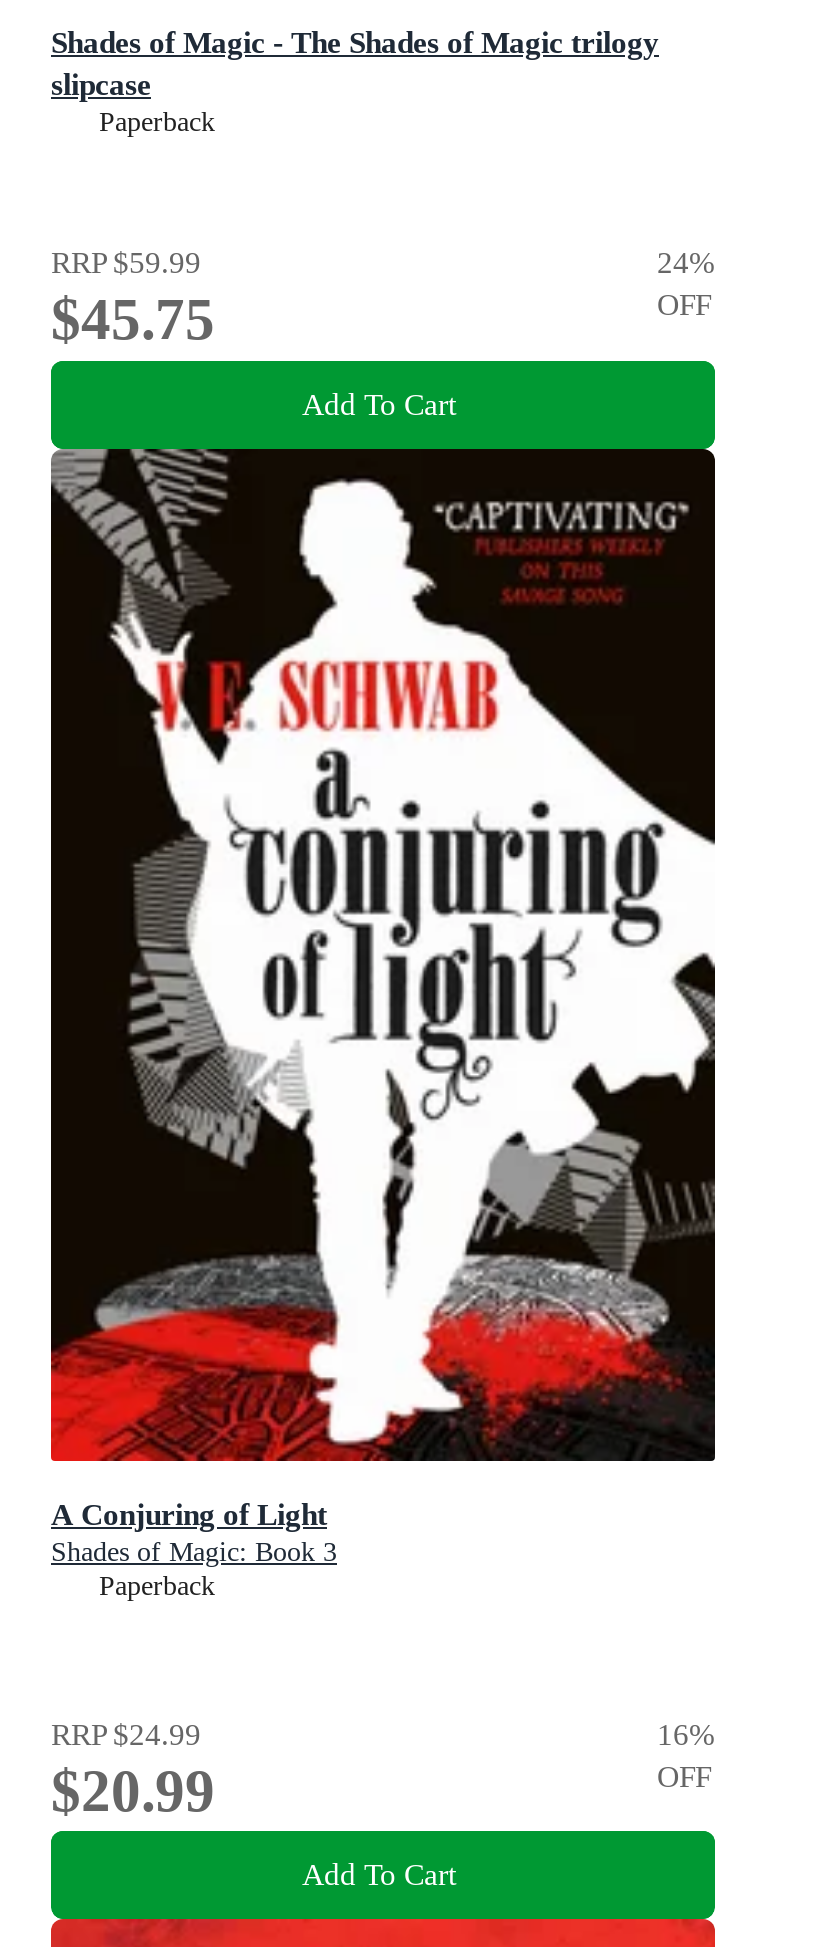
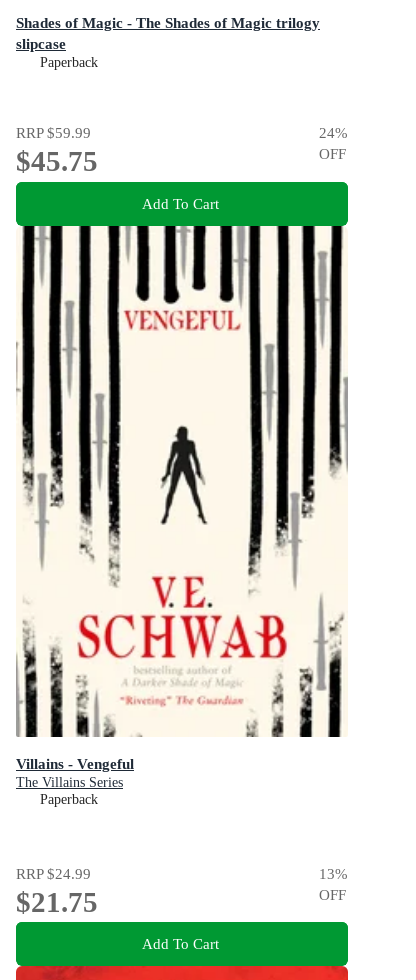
[49,447,717,1566] [image] | A Conjuring of Light | Shades of Magic: Book 3 -> [16,225,349,790] [image] | Villains - Vengeful | The Villains Series
[657,1716,715,1750] 16% -> [319,865,348,882] 13%
[51,1758,215,1822] $20.99 -> [16,886,98,918] $21.75

